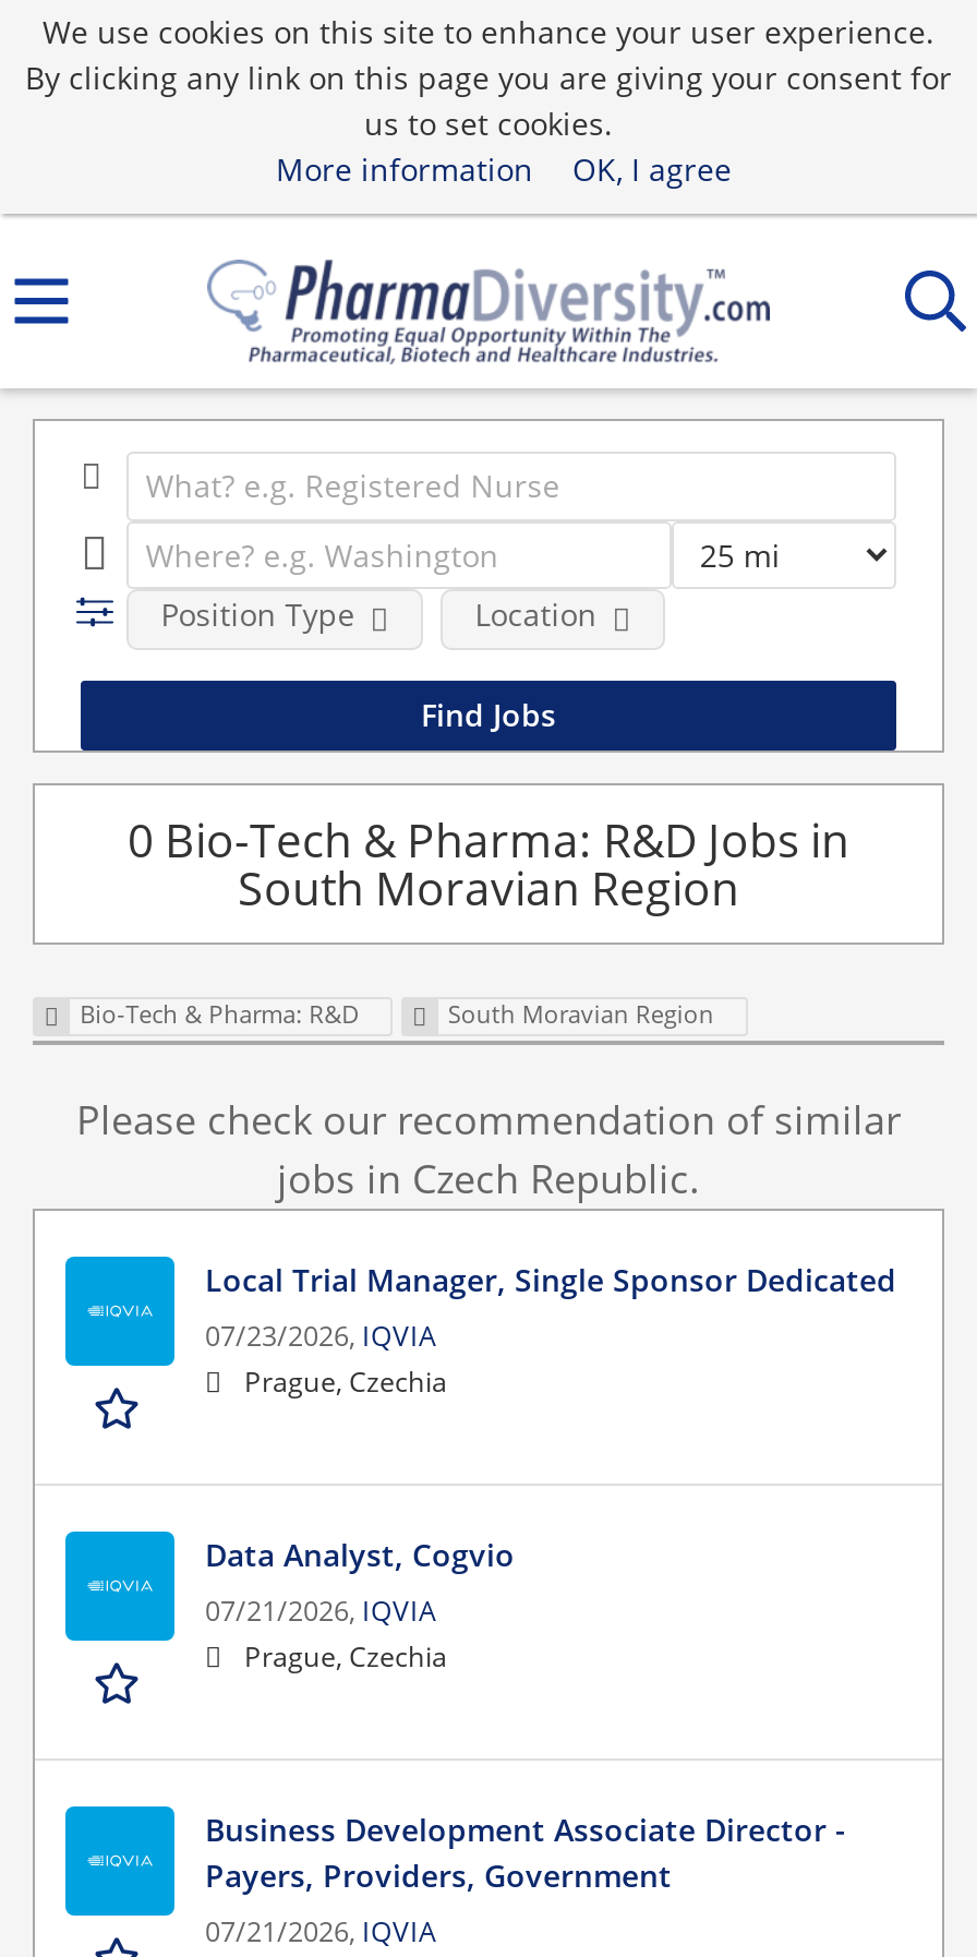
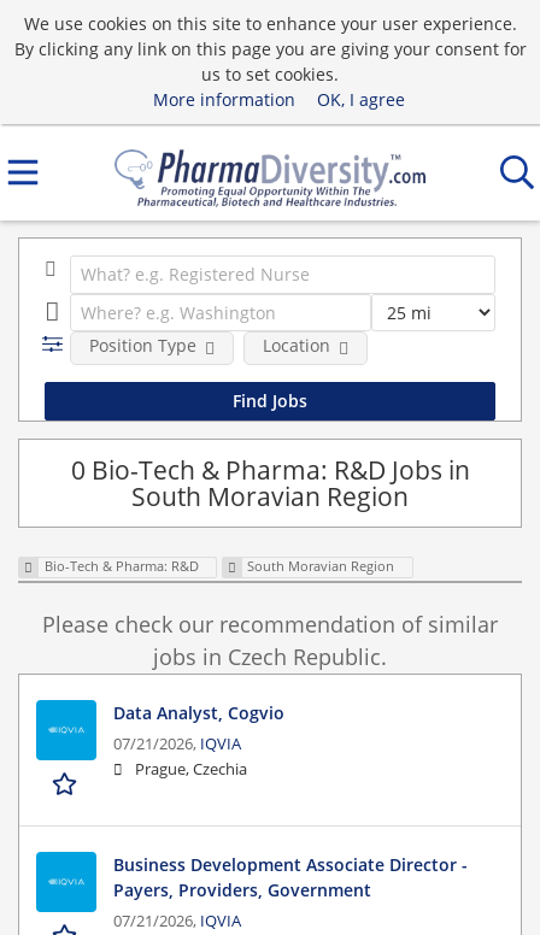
[205,1260,896,1401] Local Trial Manager, Single Sponsor Dedicated | 07/23/2026, IQVIA | Prague, Czechia -> none

